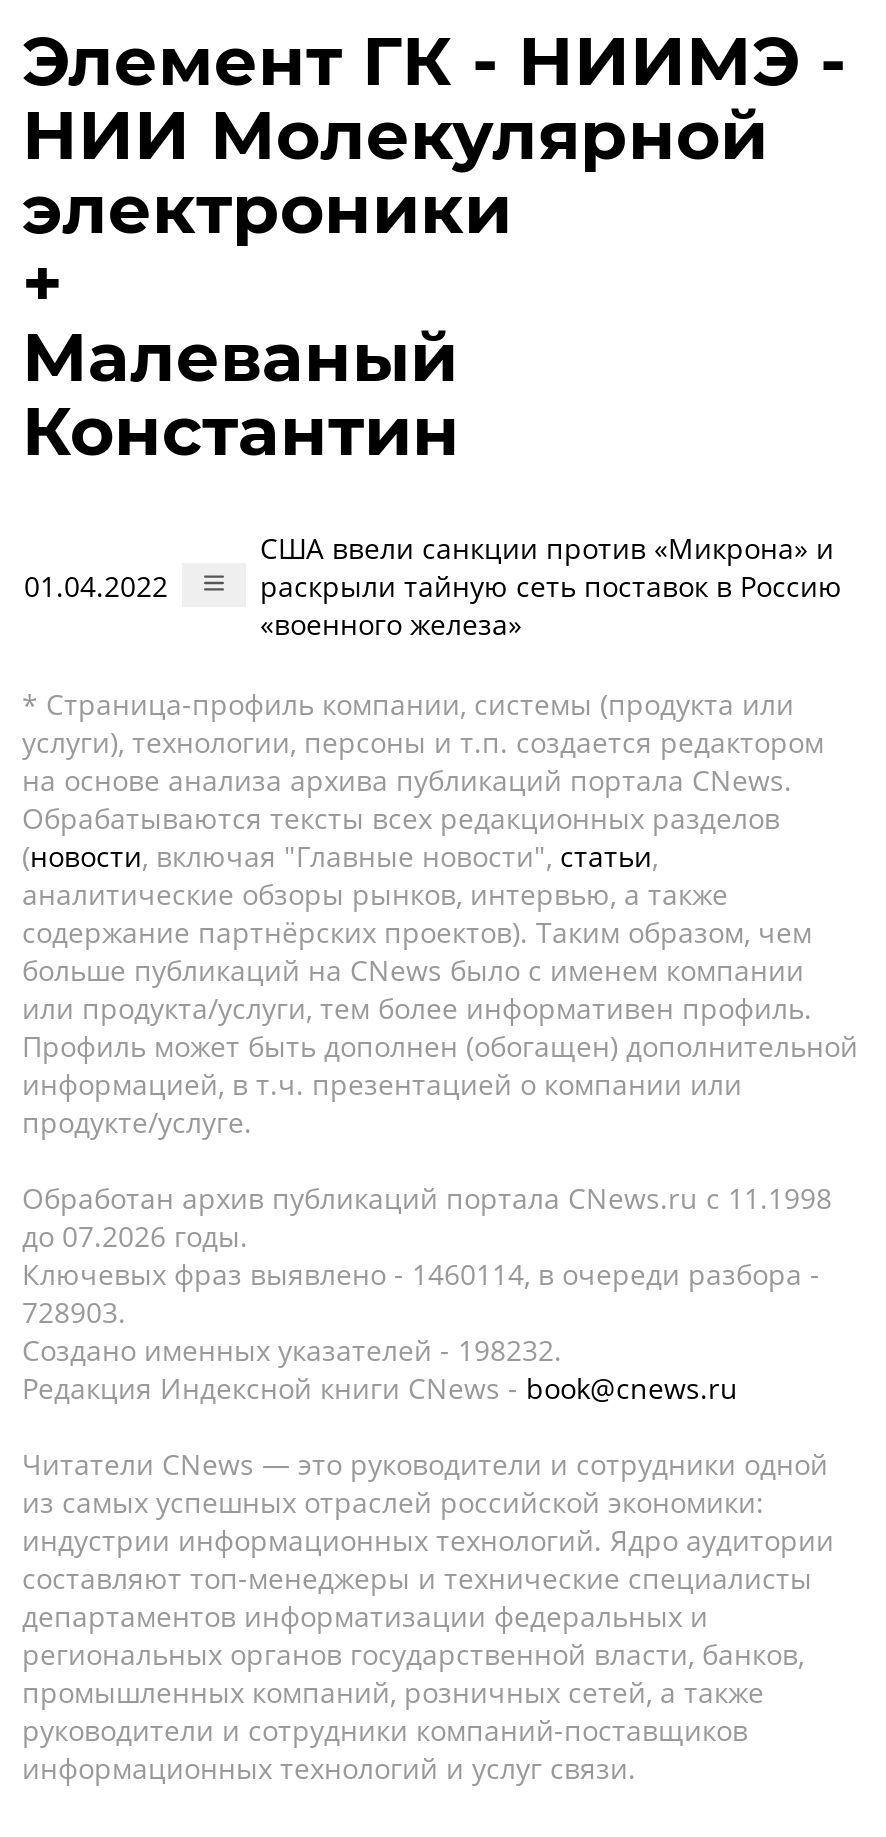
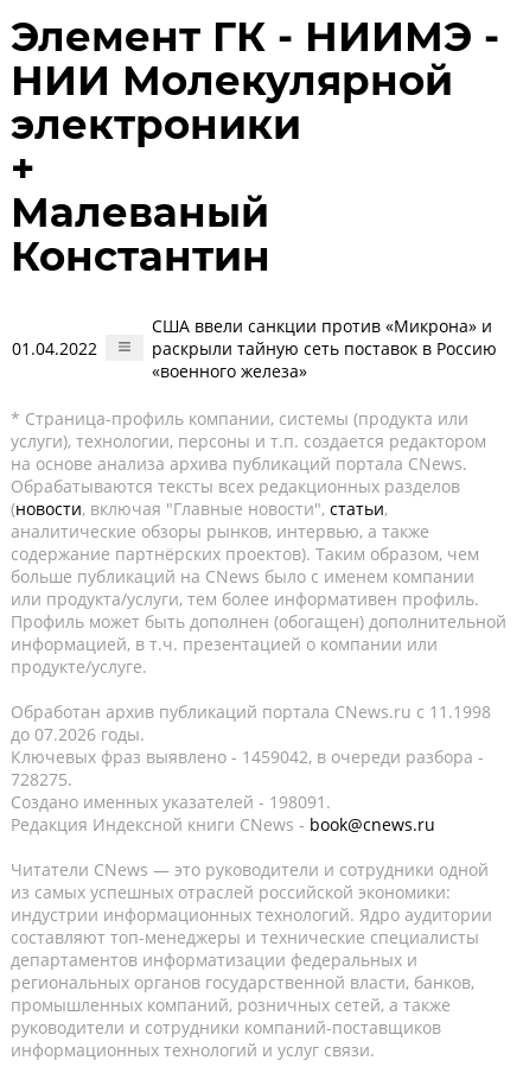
[22,1255,820,1293] Ключевых фраз выявлено - 1460114, в очереди разбора - -> [11,745,484,768] Ключевых фраз выявлено - 1459042, в очереди разбора -
[22,1293,126,1331] 728903. -> [11,768,72,791] 728275.
[22,1331,562,1369] Создано именных указателей - 198232. -> [11,791,331,813] Создано именных указателей - 198091.

